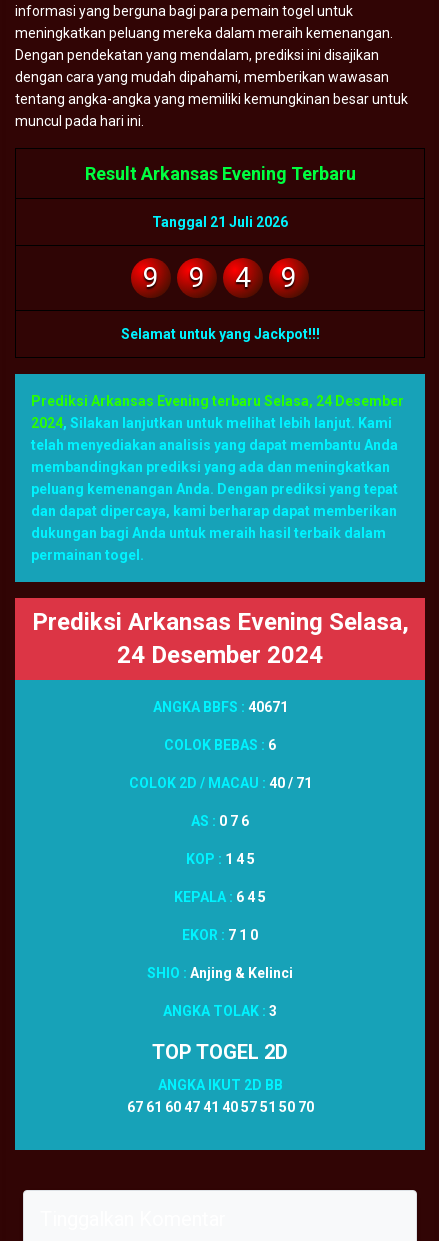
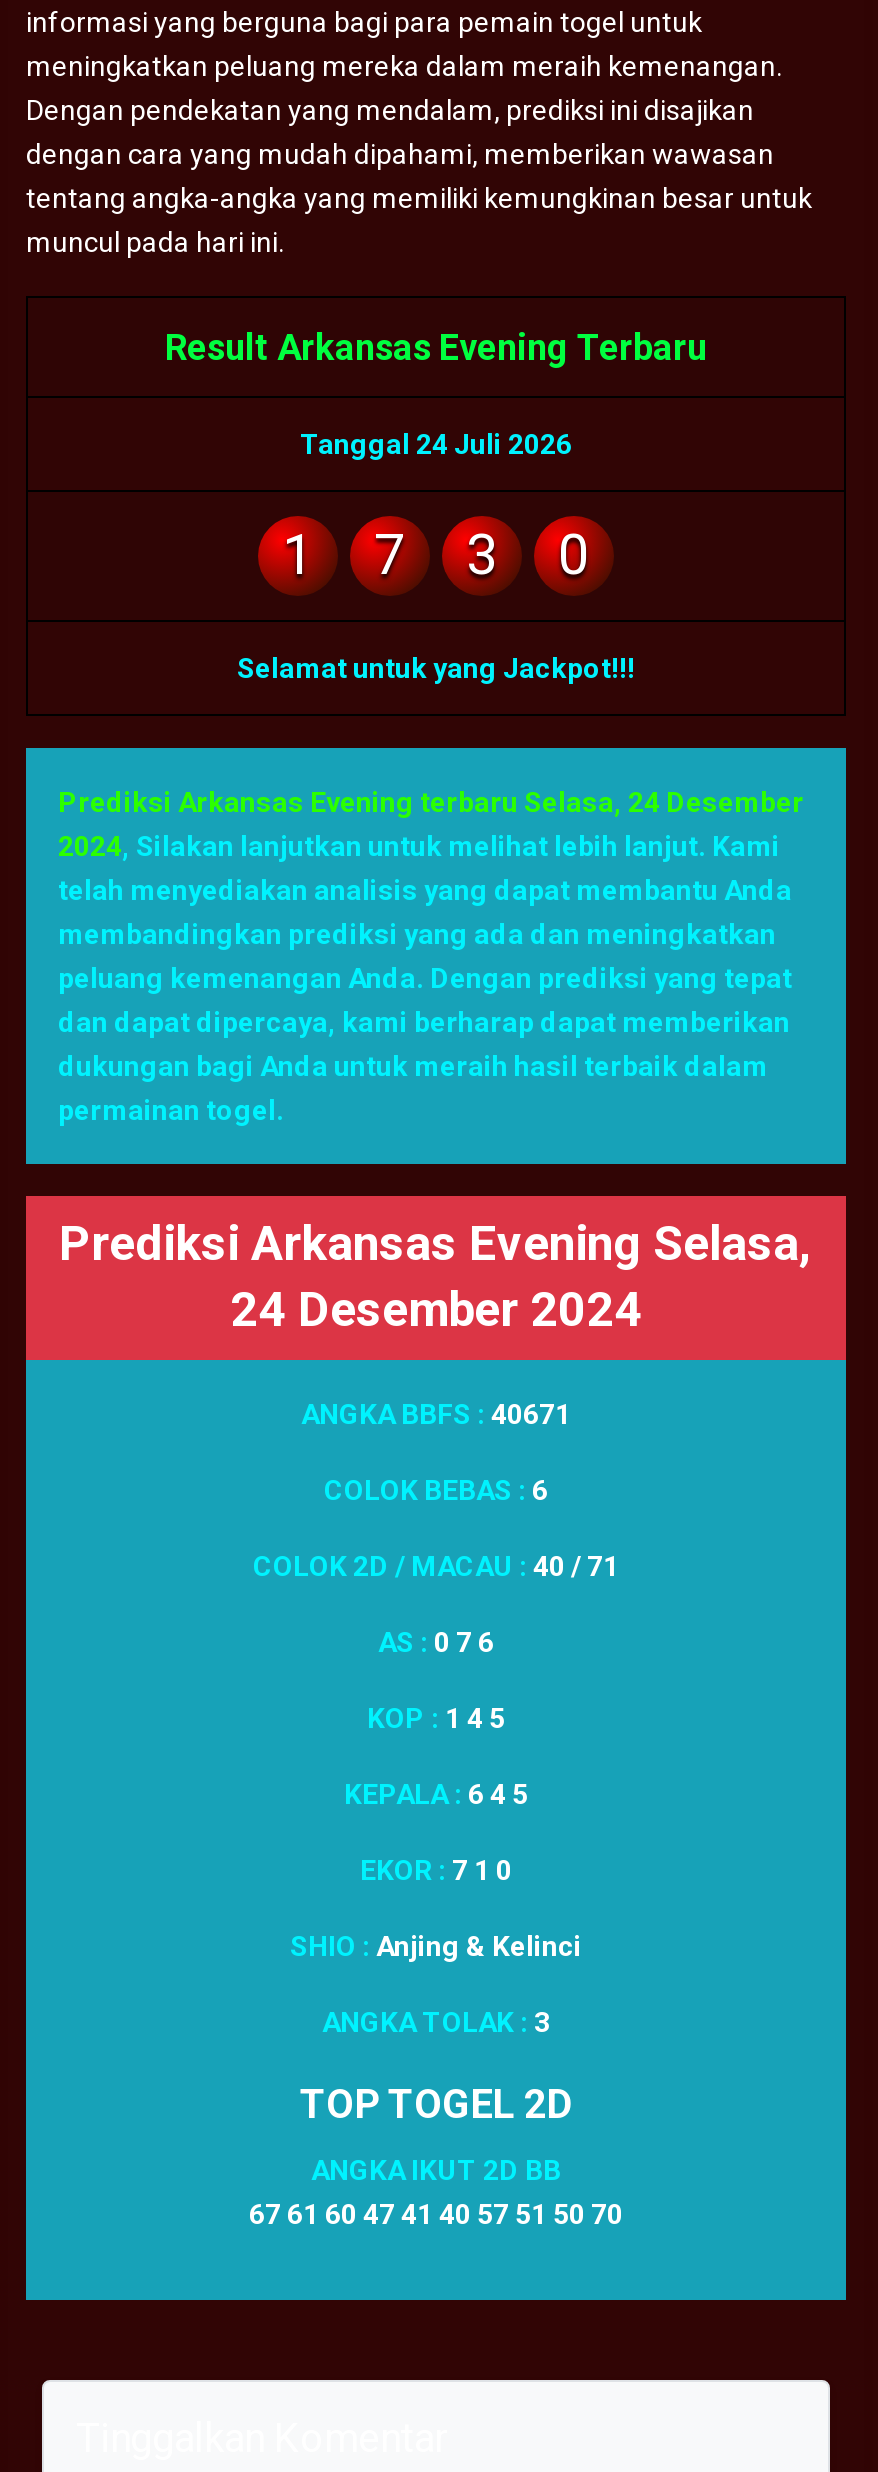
[152,214,288,230] Tanggal 21 Juli 2026 -> [300,429,572,461] Tanggal 24 Juli 2026
[143,261,159,294] 9 -> [282,523,314,589] 1
[189,261,205,294] 9 -> [374,523,406,589] 7
[235,261,251,294] 4 -> [466,523,498,589] 3
[281,261,297,294] 9 -> [558,523,590,589] 0

